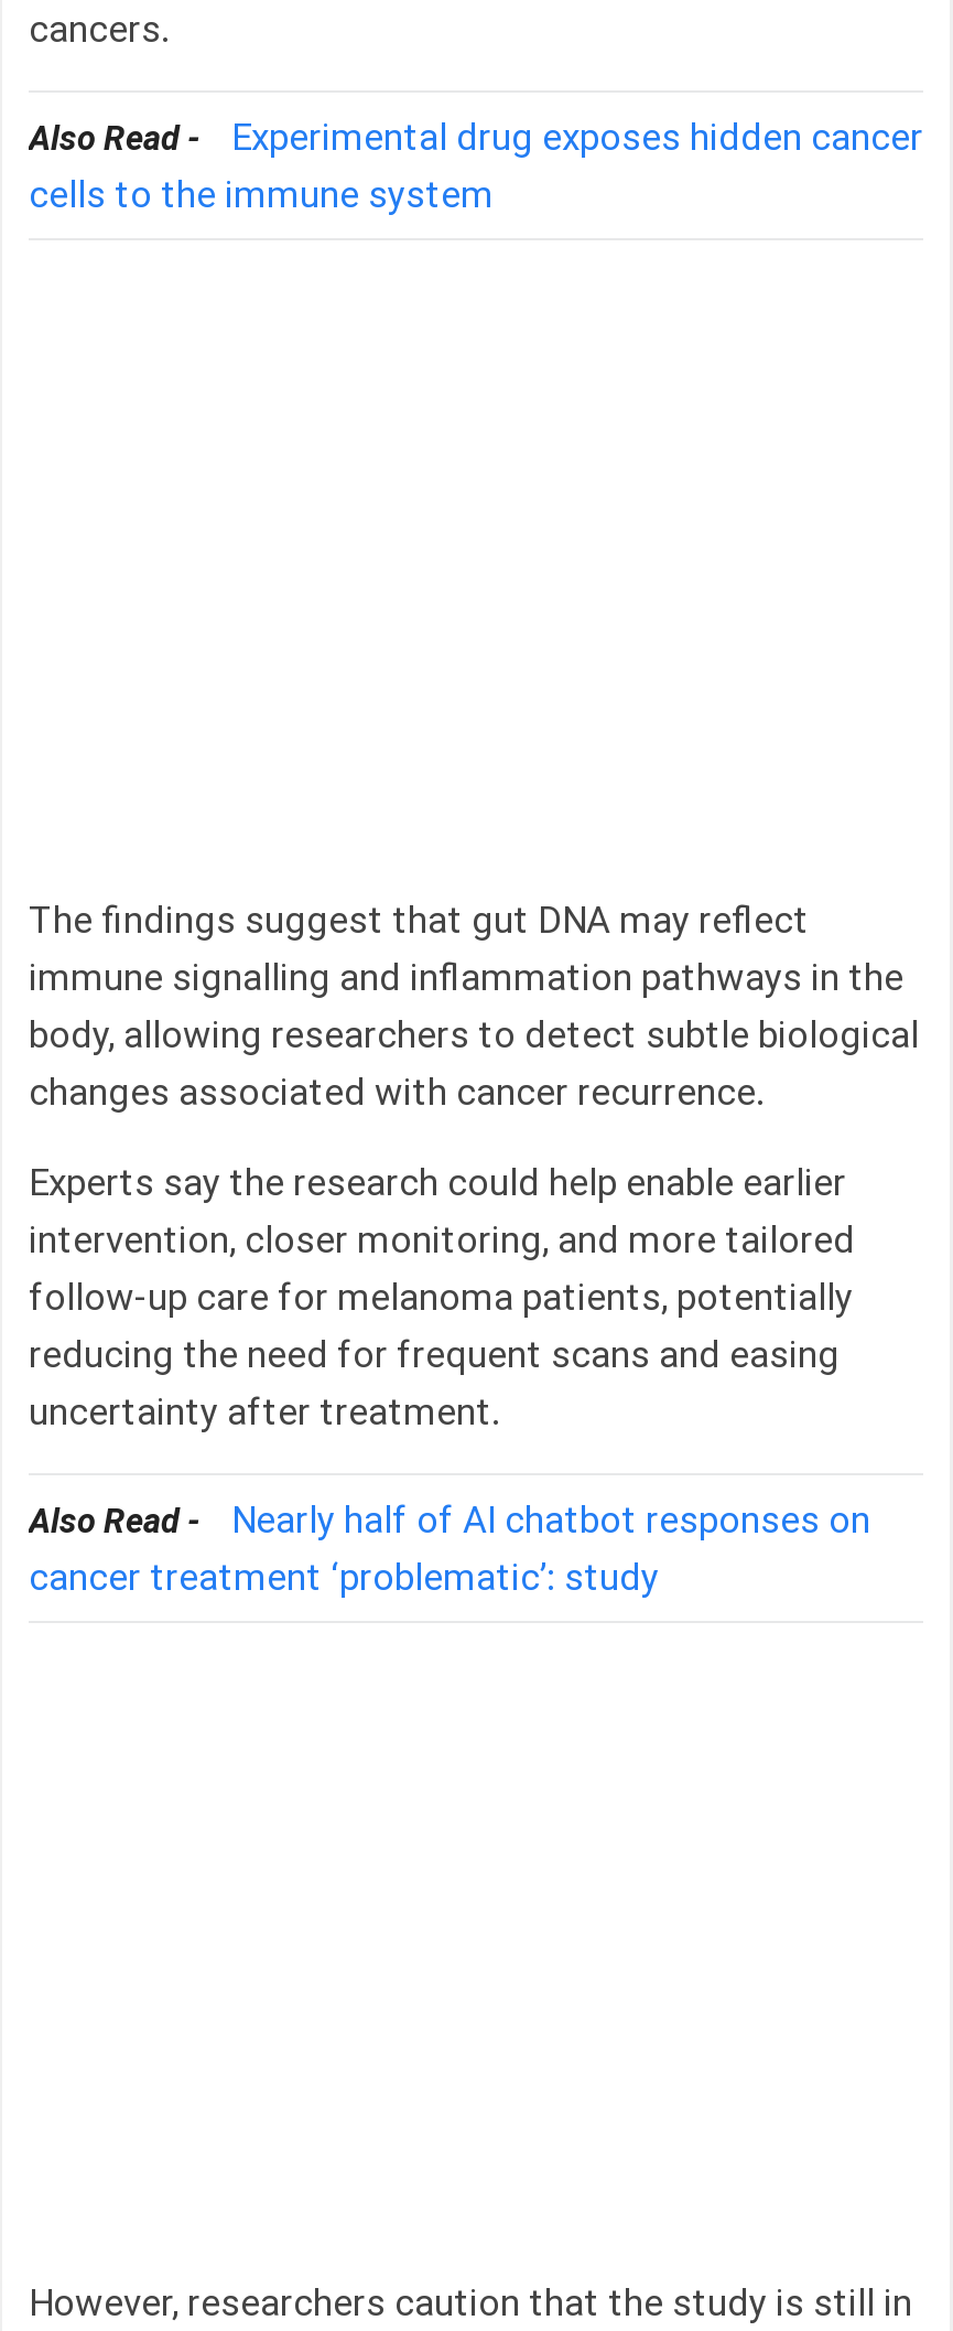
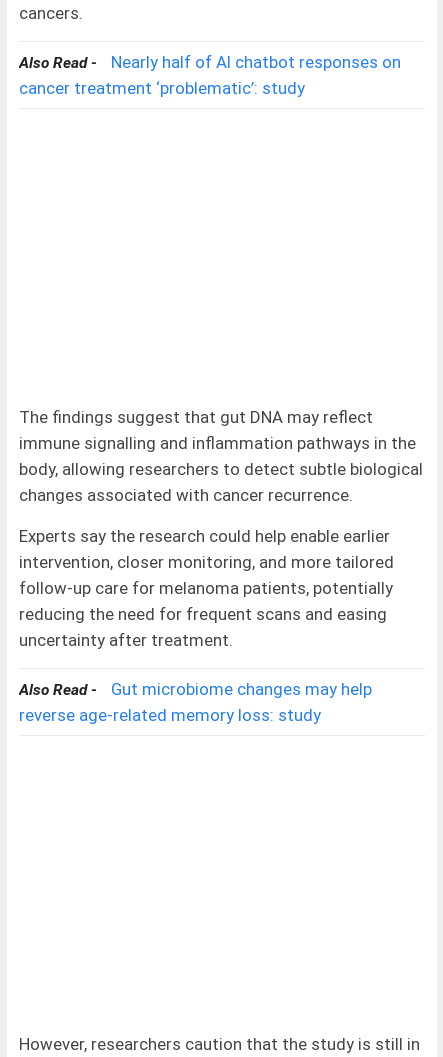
[29,114,923,216] Also Read - Experimental drug exposes hidden cancer | cells to the immune system -> none
none -> [19,679,372,725] Also Read - Gut microbiome changes may help | reverse age-related memory loss: study
moved [29,1497,870,1599] -> [19,52,401,98]: Also Read - Nearly half of AI chatbot responses on | cancer treatment ‘problematic’: study

